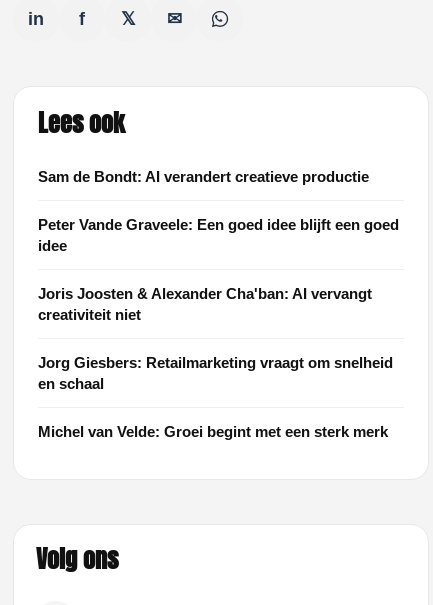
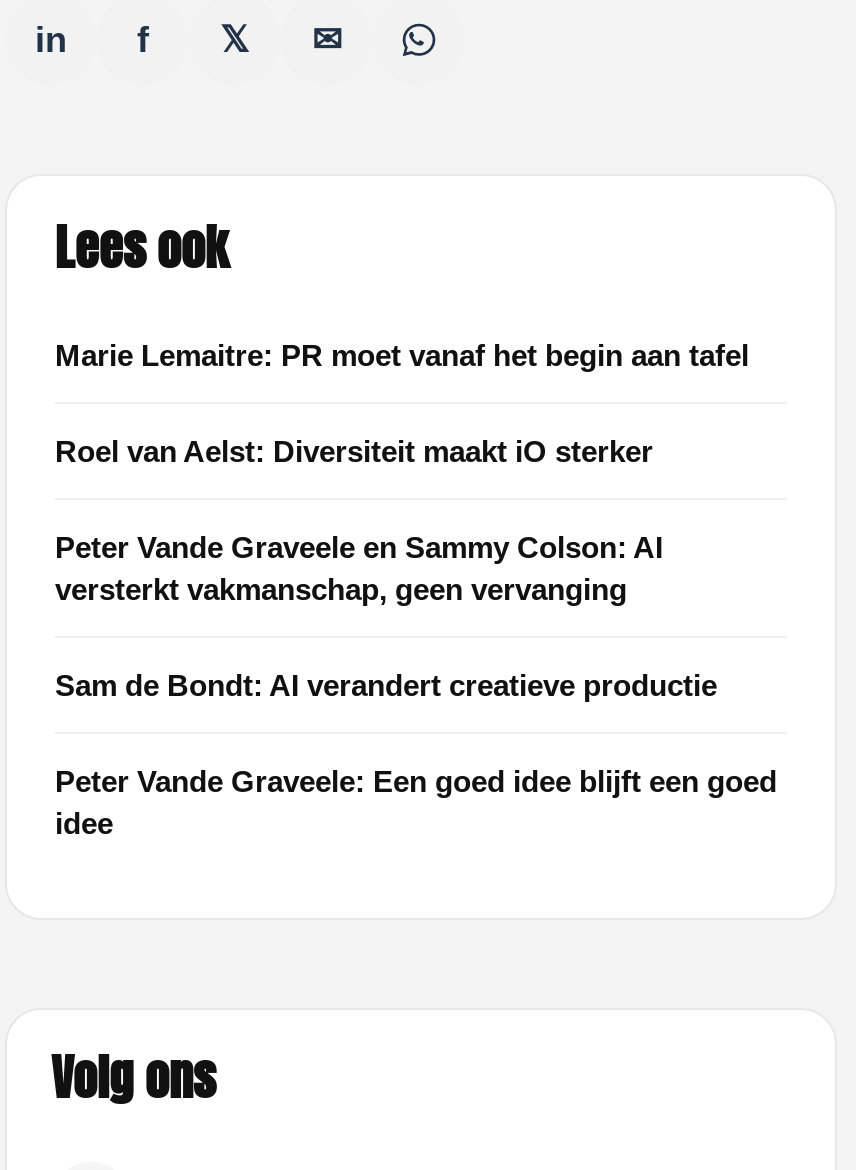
none -> [55,338,749,606] Marie Lemaitre: PR moet vanaf het begin aan tafel | Roel van Aelst: Diversiteit maakt iO sterker | Peter Vande Graveele en Sammy Colson: AI | versterkt vakmanschap, geen vervanging
moved [38,168,399,254] -> [55,668,777,840]: Sam de Bondt: AI verandert creatieve productie | Peter Vande Graveele: Een goed idee blijft een goed | idee
[38,285,393,440] Joris Joosten & Alexander Cha'ban: AI vervangt | creativiteit niet | Jorg Giesbers: Retailmarketing vraagt om snelheid | en schaal | Michel van Velde: Groei begint met een sterk merk -> none

